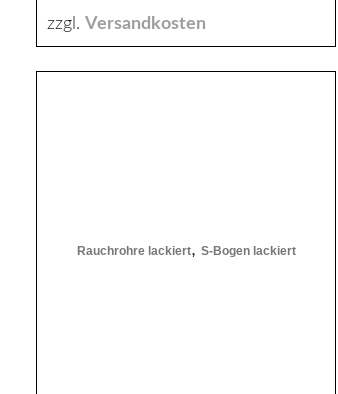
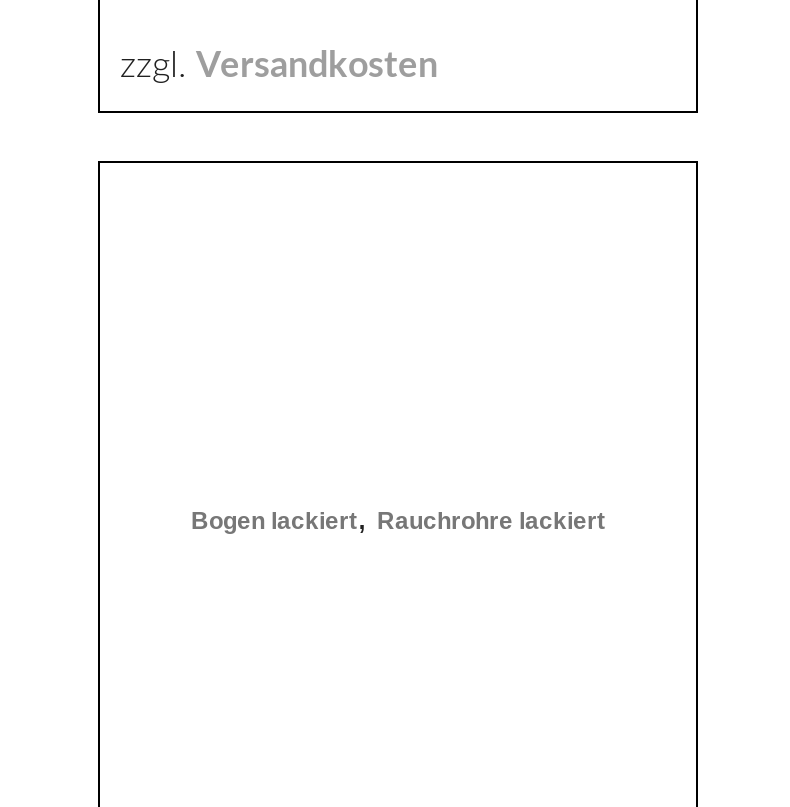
[76,239,295,259] Rauchrohre lackiert, S-Bogen lackiert -> [191,496,605,536] Bogen lackiert, Rauchrohre lackiert

